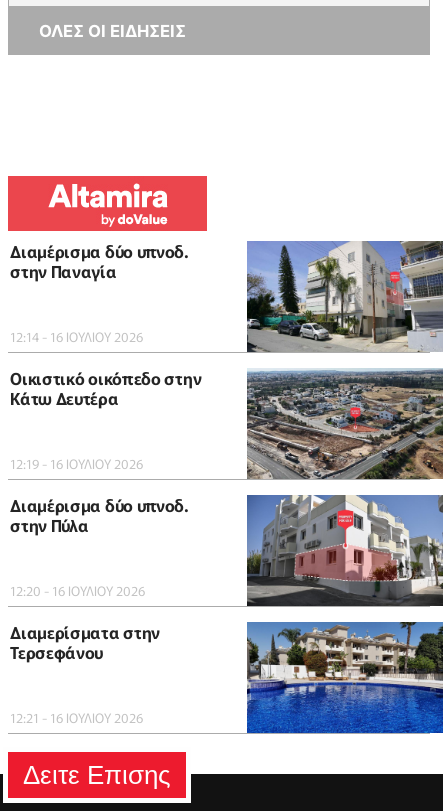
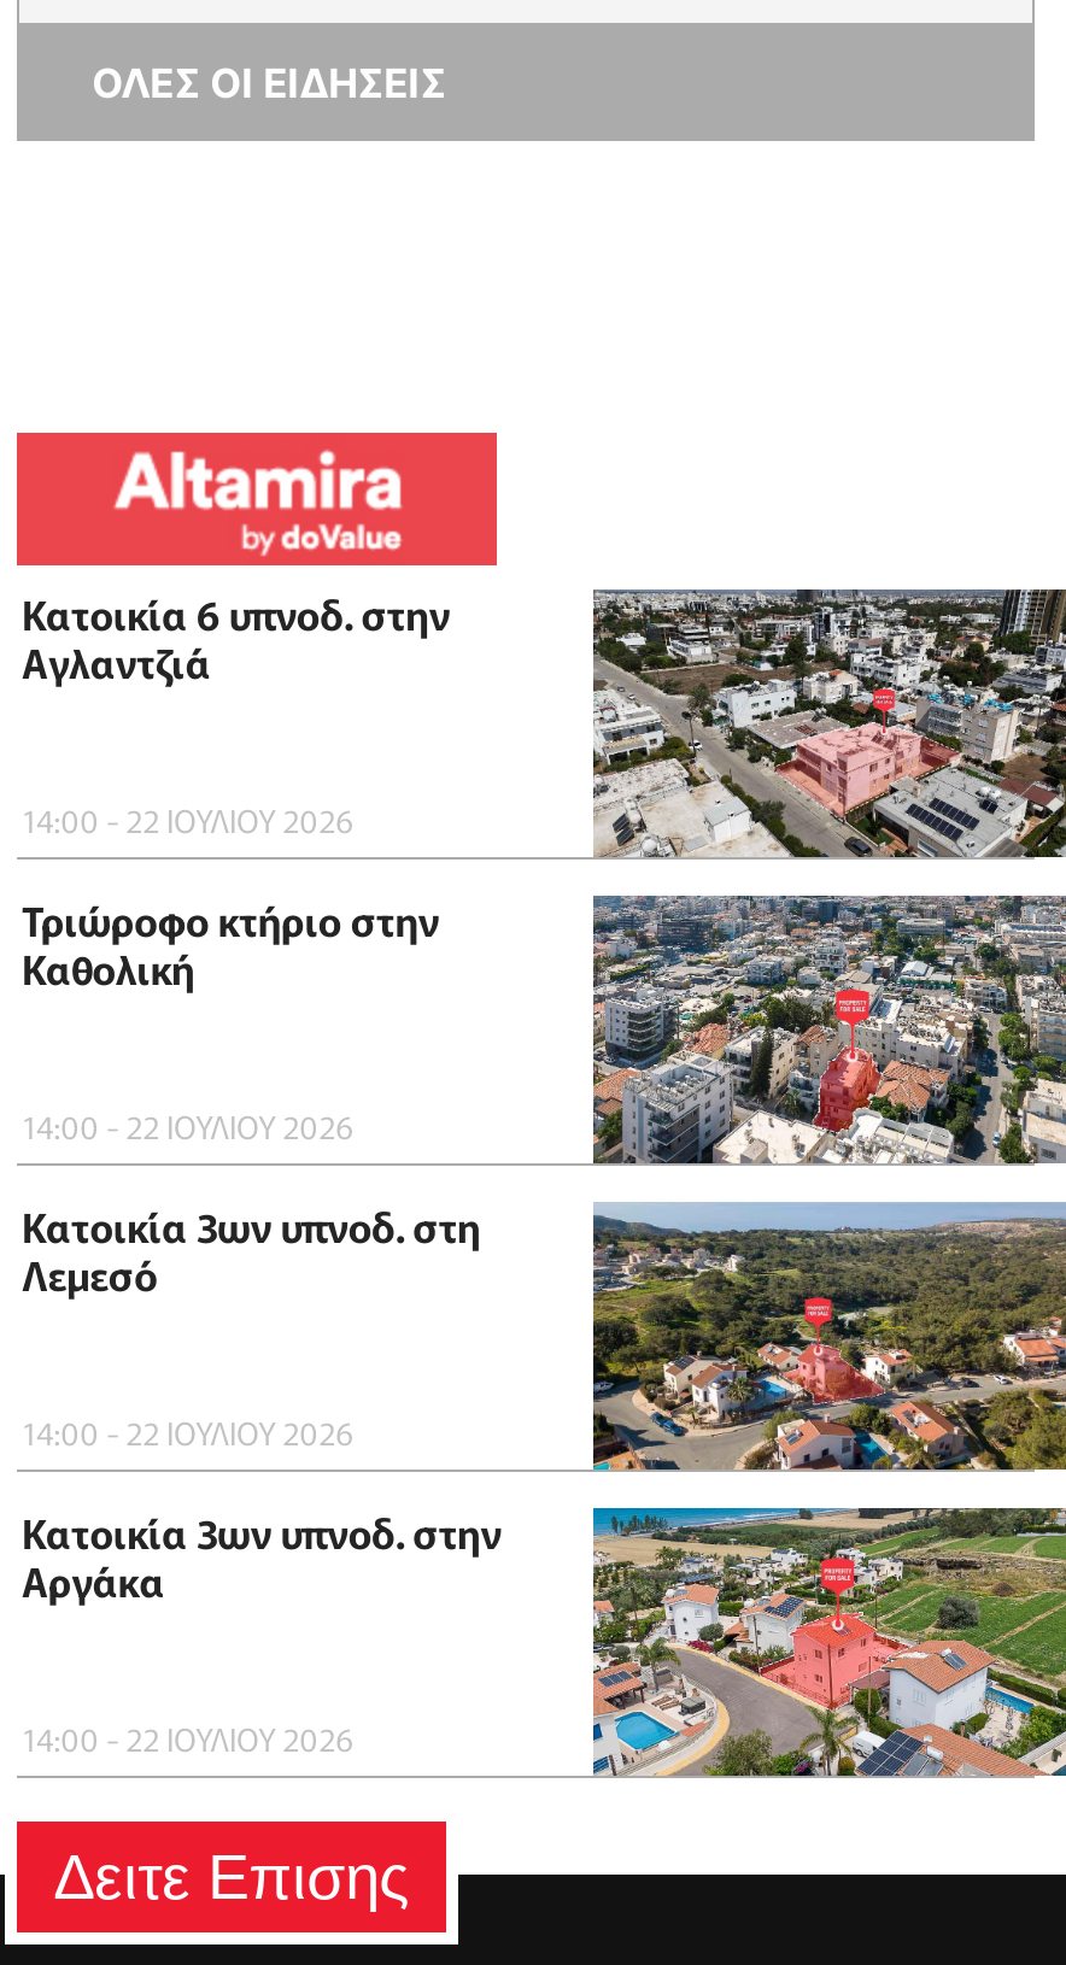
[10,239,188,283] Διαμέρισμα δύο υπνοδ. | στην Παναγία -> [22,586,450,692] Κατοικία 6 υπνοδ. στην | Αγλαντζιά
[246,240,440,353] [image] -> [591,587,1059,860] [image]
[10,327,143,346] 12:14 - 16 ΙΟΥΛΙΟΥ 2026 -> [22,798,352,843] 14:00 - 22 ΙΟΥΛΙΟΥ 2026
[10,366,201,410] Οικιστικό οικόπεδο στην | Κάτω Δευτέρα -> [22,892,439,998] Τριώροφο κτήριο στην | Καθολική
[247,368,440,480] [image] -> [591,893,1059,1166] [image]
[10,454,143,473] 12:19 - 16 ΙΟΥΛΙΟΥ 2026 -> [22,1104,352,1149] 14:00 - 22 ΙΟΥΛΙΟΥ 2026
[10,493,188,537] Διαμέρισμα δύο υπνοδ. | στην Πύλα -> [22,1198,480,1304] Κατοικία 3ων υπνοδ. στη | Λεμεσό
[246,495,440,607] [image] -> [591,1202,1059,1472] [image]
[10,581,145,600] 12:20 - 16 ΙΟΥΛΙΟΥ 2026 -> [22,1409,352,1455] 14:00 - 22 ΙΟΥΛΙΟΥ 2026
[10,620,160,664] Διαμερίσματα στην | Τερσεφάνου -> [22,1504,501,1610] Κατοικία 3ων υπνοδ. στην | Αργάκα
[246,621,440,734] [image] -> [591,1506,1059,1778] [image]
[10,708,143,727] 12:21 - 16 ΙΟΥΛΙΟΥ 2026 -> [22,1715,352,1761] 14:00 - 22 ΙΟΥΛΙΟΥ 2026

